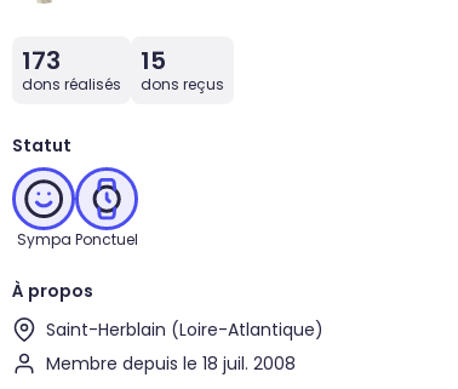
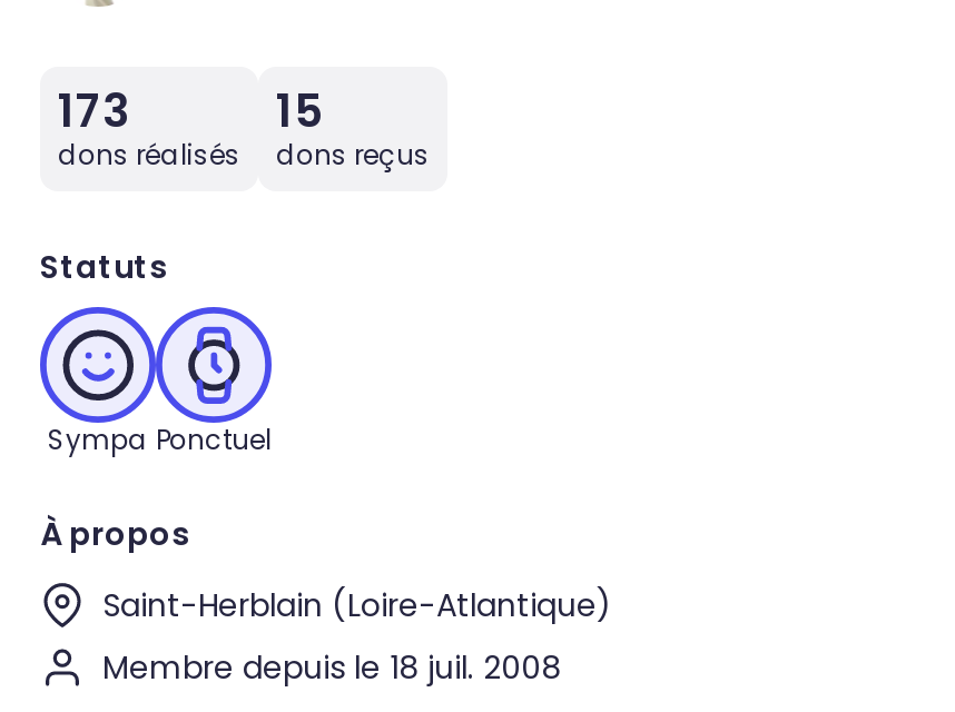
[12,133,71,158] Statut -> [40,245,167,289] Statuts

